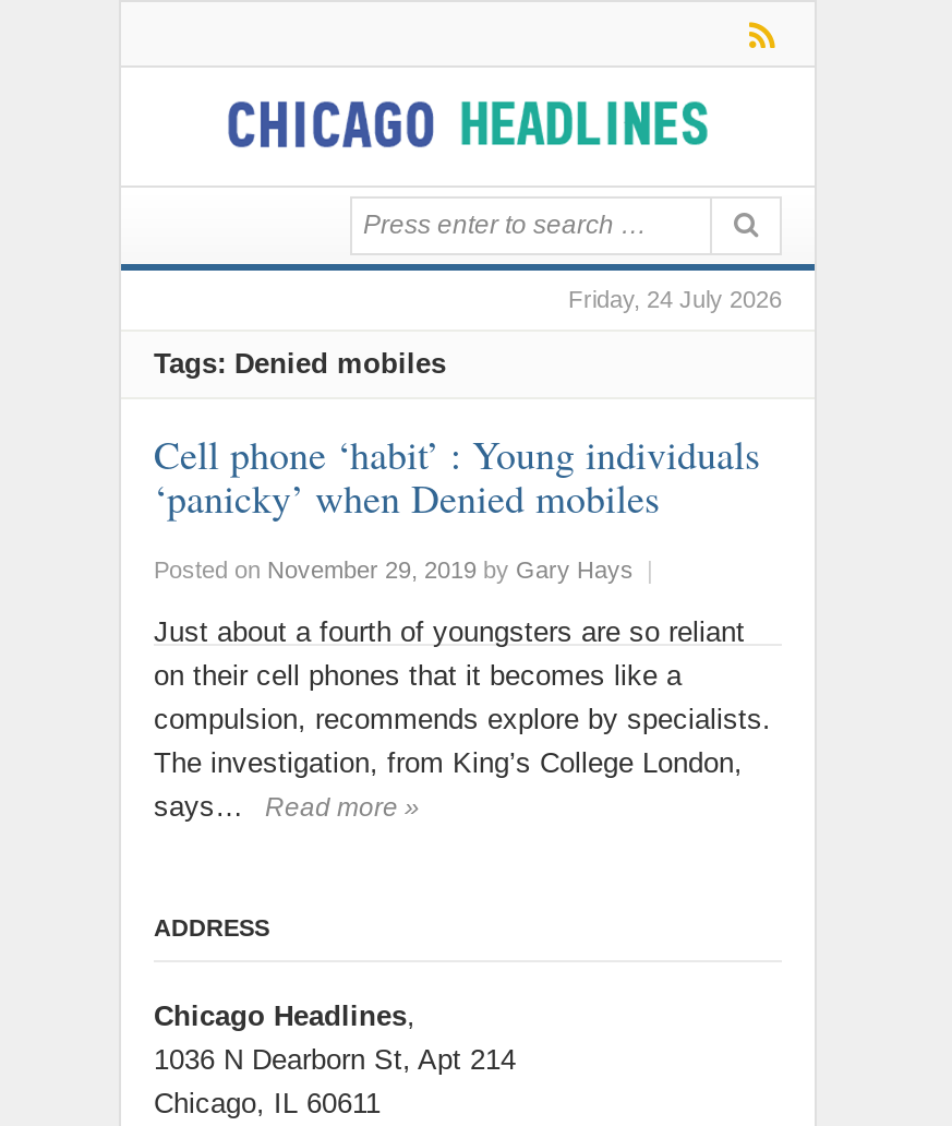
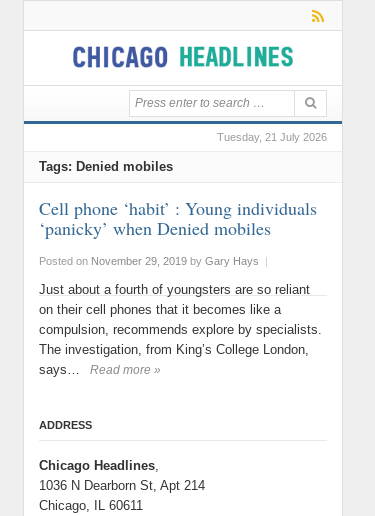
[568,286,782,312] Friday, 24 July 2026 -> [217,131,327,143] Tuesday, 21 July 2026

